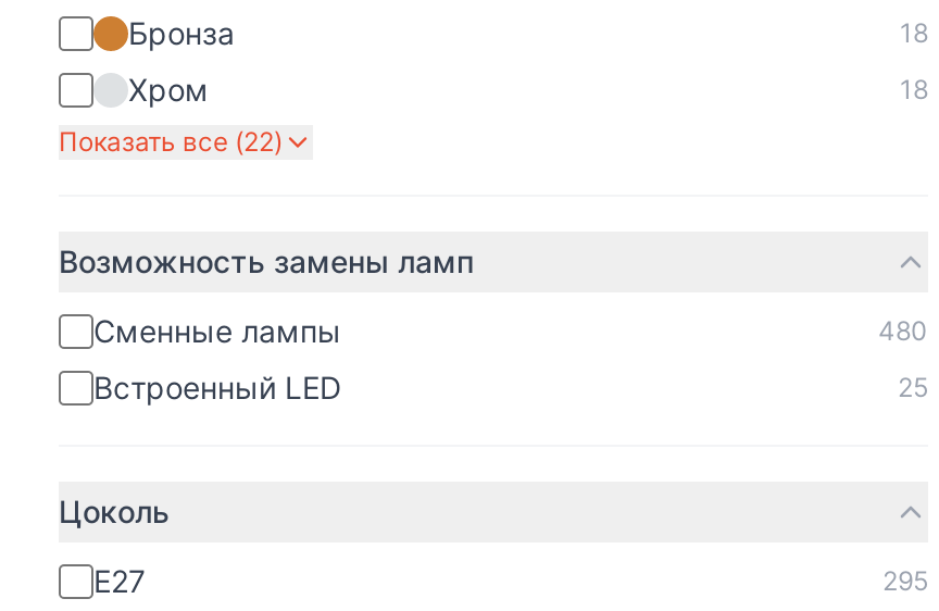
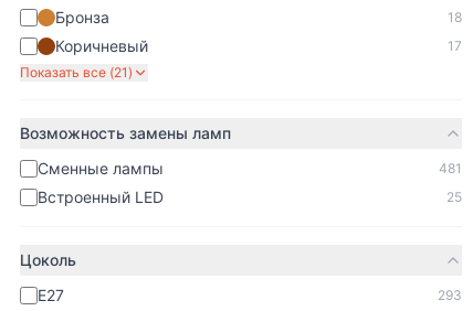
[128,71,928,108] Хром | 18 -> [55,36,462,55] Коричневый | 17
[59,125,283,158] Показать все (22) -> [20,64,133,81] Показать все (21)
[878,314,928,347] 480 -> [439,160,462,176] 481
[882,564,928,597] 295 -> [438,287,462,303] 293

